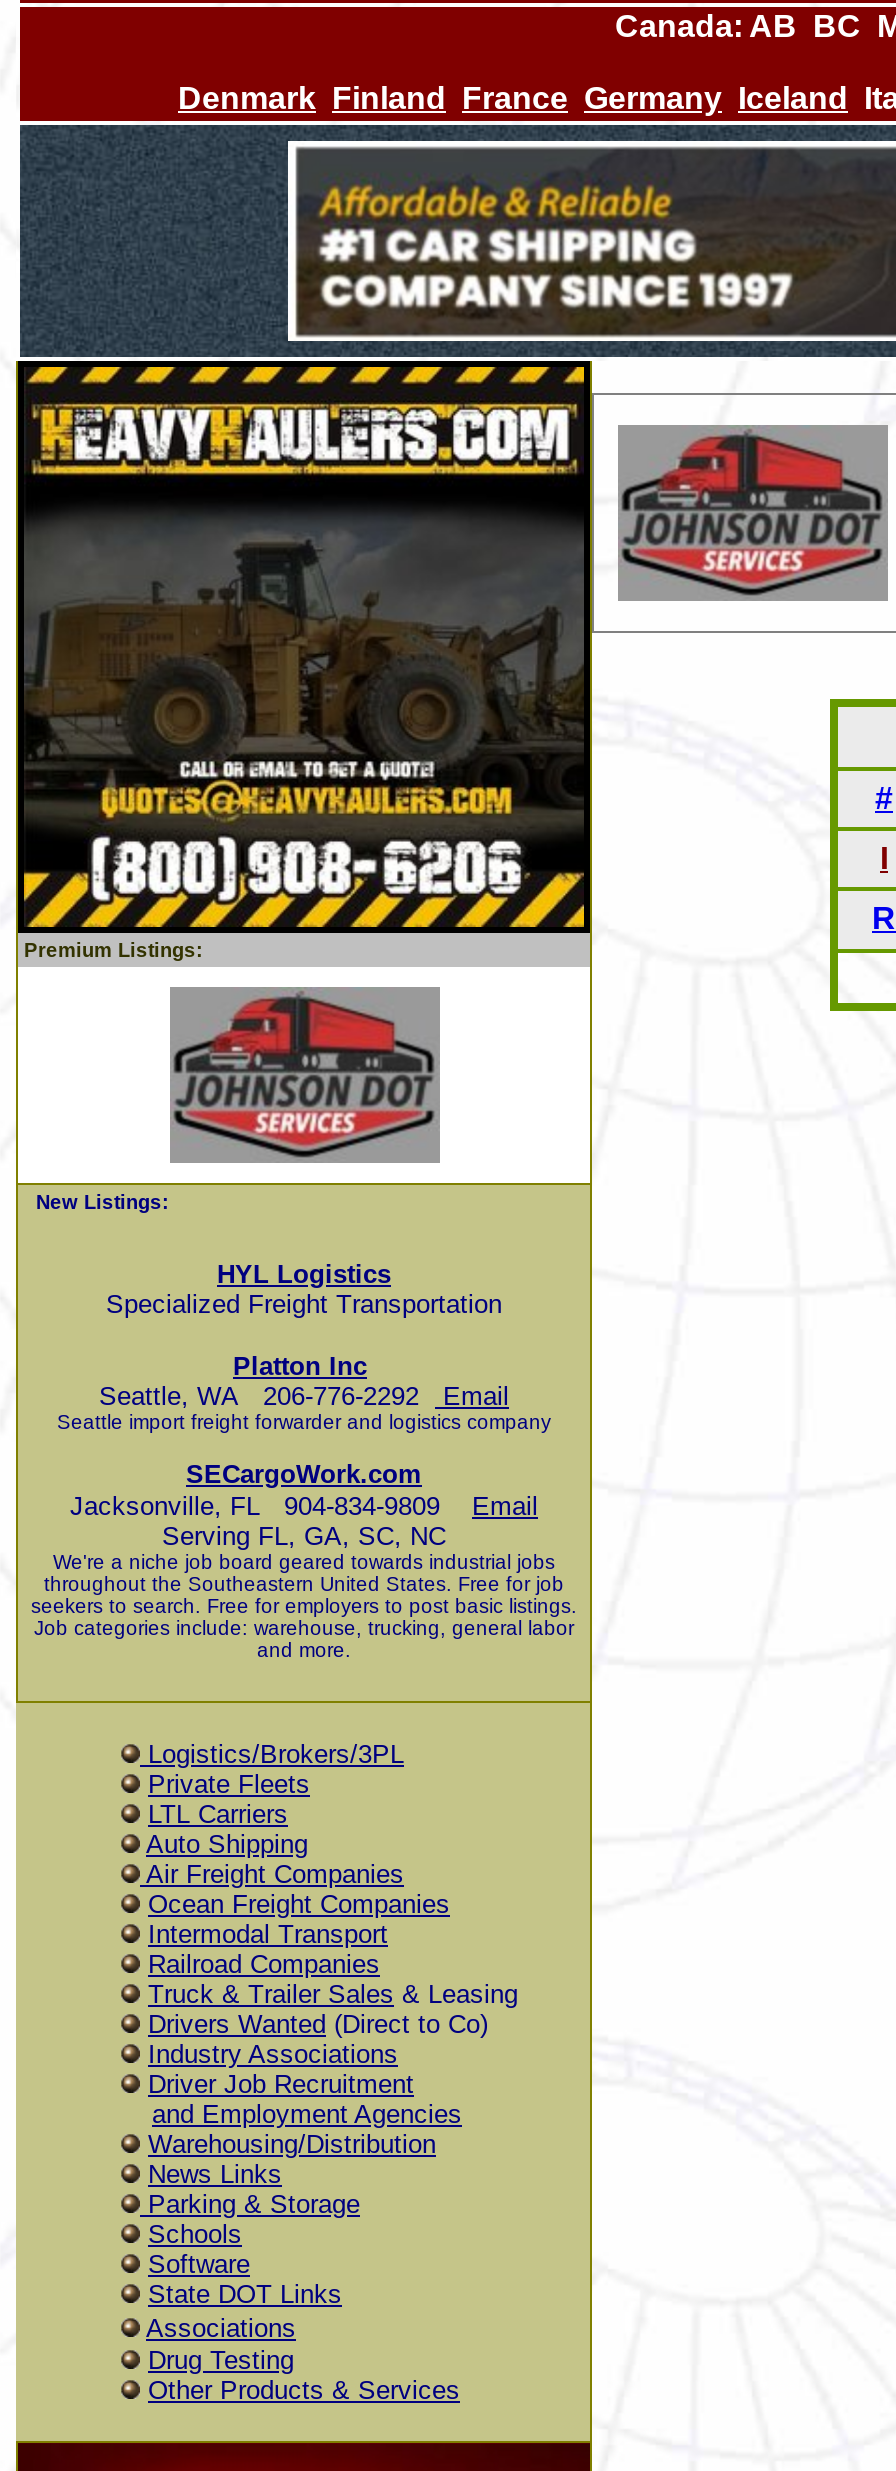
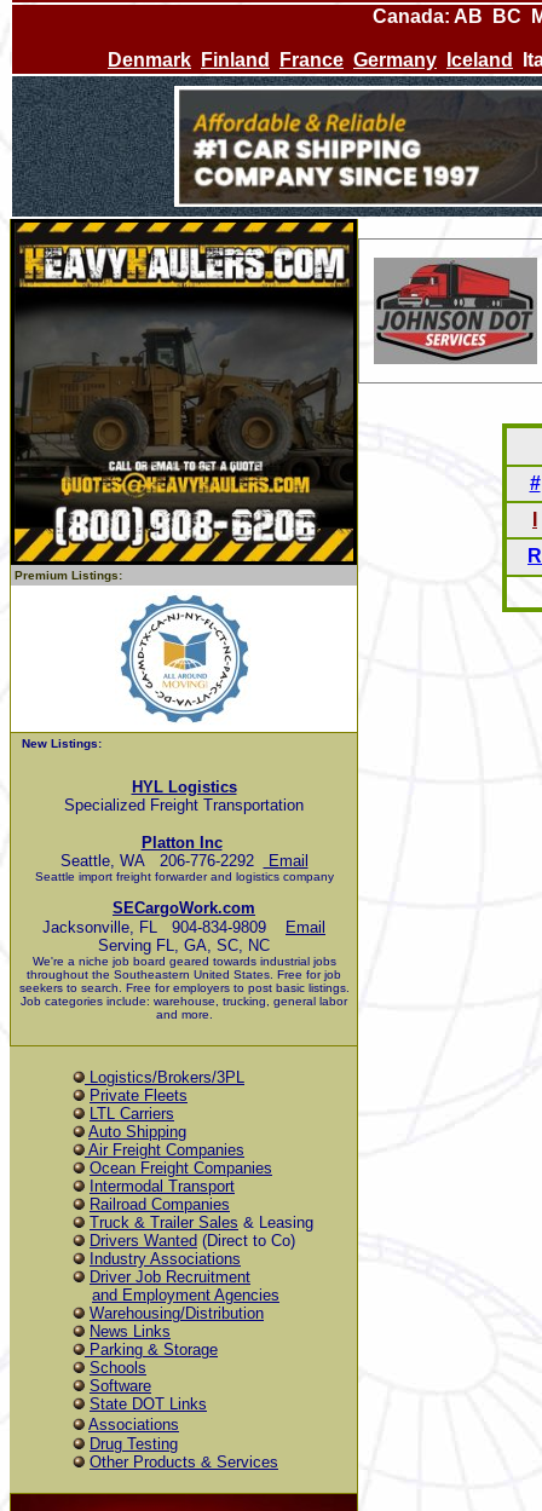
[168,985,442,1163] [image] -> [103,594,265,723] [image]

